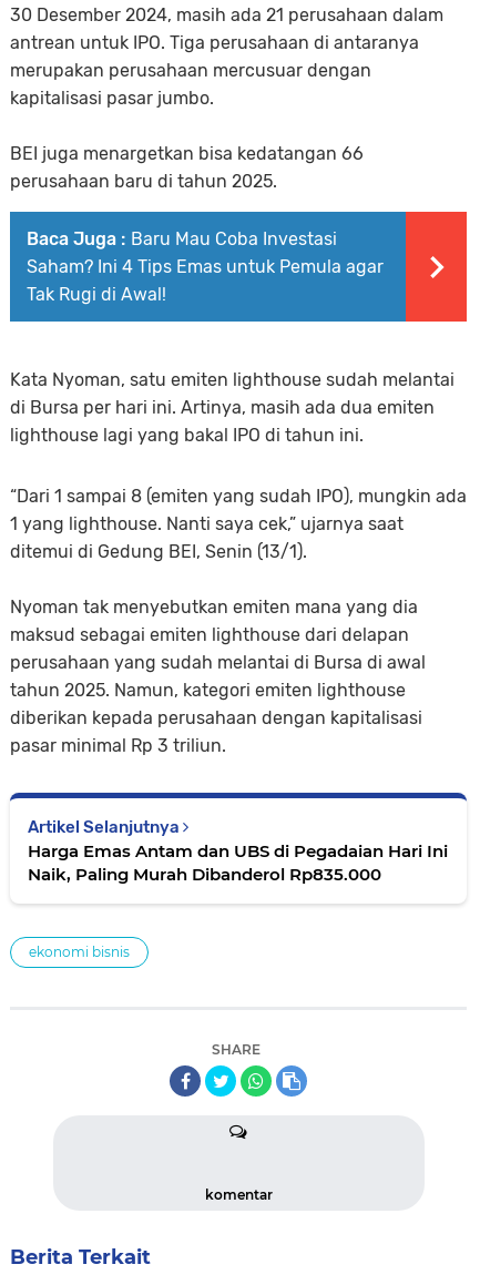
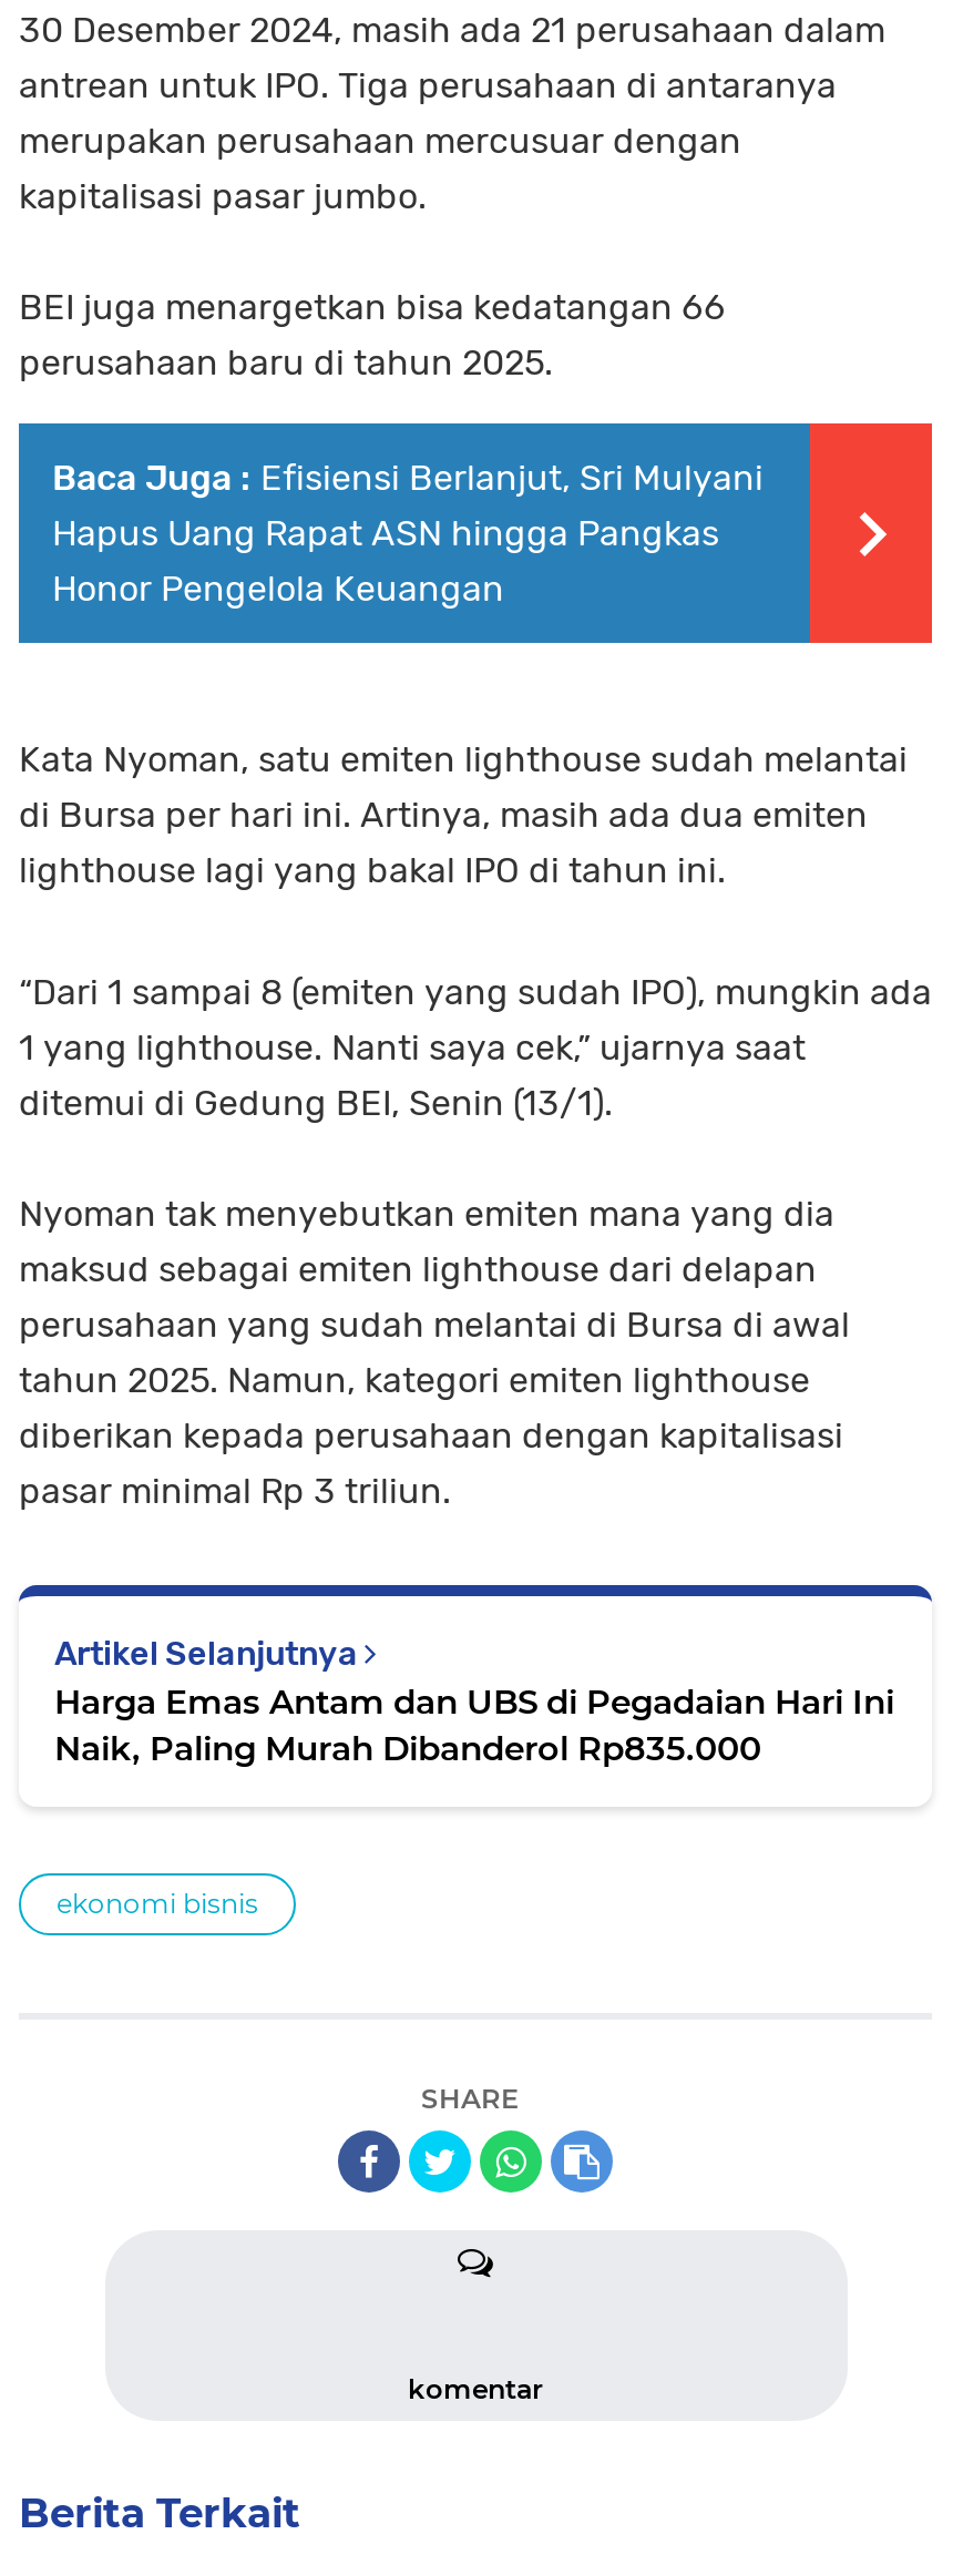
[27,228,384,305] Baca Juga : Baru Mau Coba Investasi | Saham? Ini 4 Tips Emas untuk Pemula agar | Tak Rugi di Awal! -> [52,457,764,610] Baca Juga : Efisiensi Berlanjut, Sri Mulyani | Hapus Uang Rapat ASN hingga Pangkas | Honor Pengelola Keuangan

